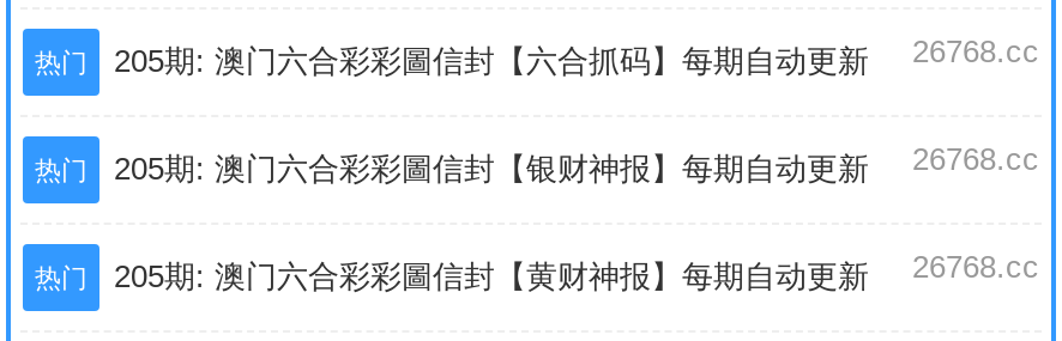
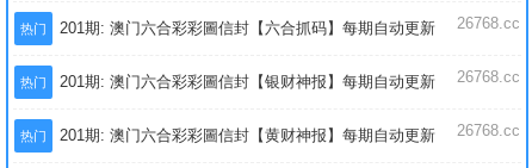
[114,42,869,78] 205期: 澳门六合彩彩圖信封【六合抓码】每期自动更新 -> [60,19,435,37] 201期: 澳门六合彩彩圖信封【六合抓码】每期自动更新
[114,150,869,186] 205期: 澳门六合彩彩圖信封【银财神报】每期自动更新 -> [60,72,435,90] 201期: 澳门六合彩彩圖信封【银财神报】每期自动更新
[114,258,869,294] 205期: 澳门六合彩彩圖信封【黄财神报】每期自动更新 -> [60,126,435,144] 201期: 澳门六合彩彩圖信封【黄财神报】每期自动更新

